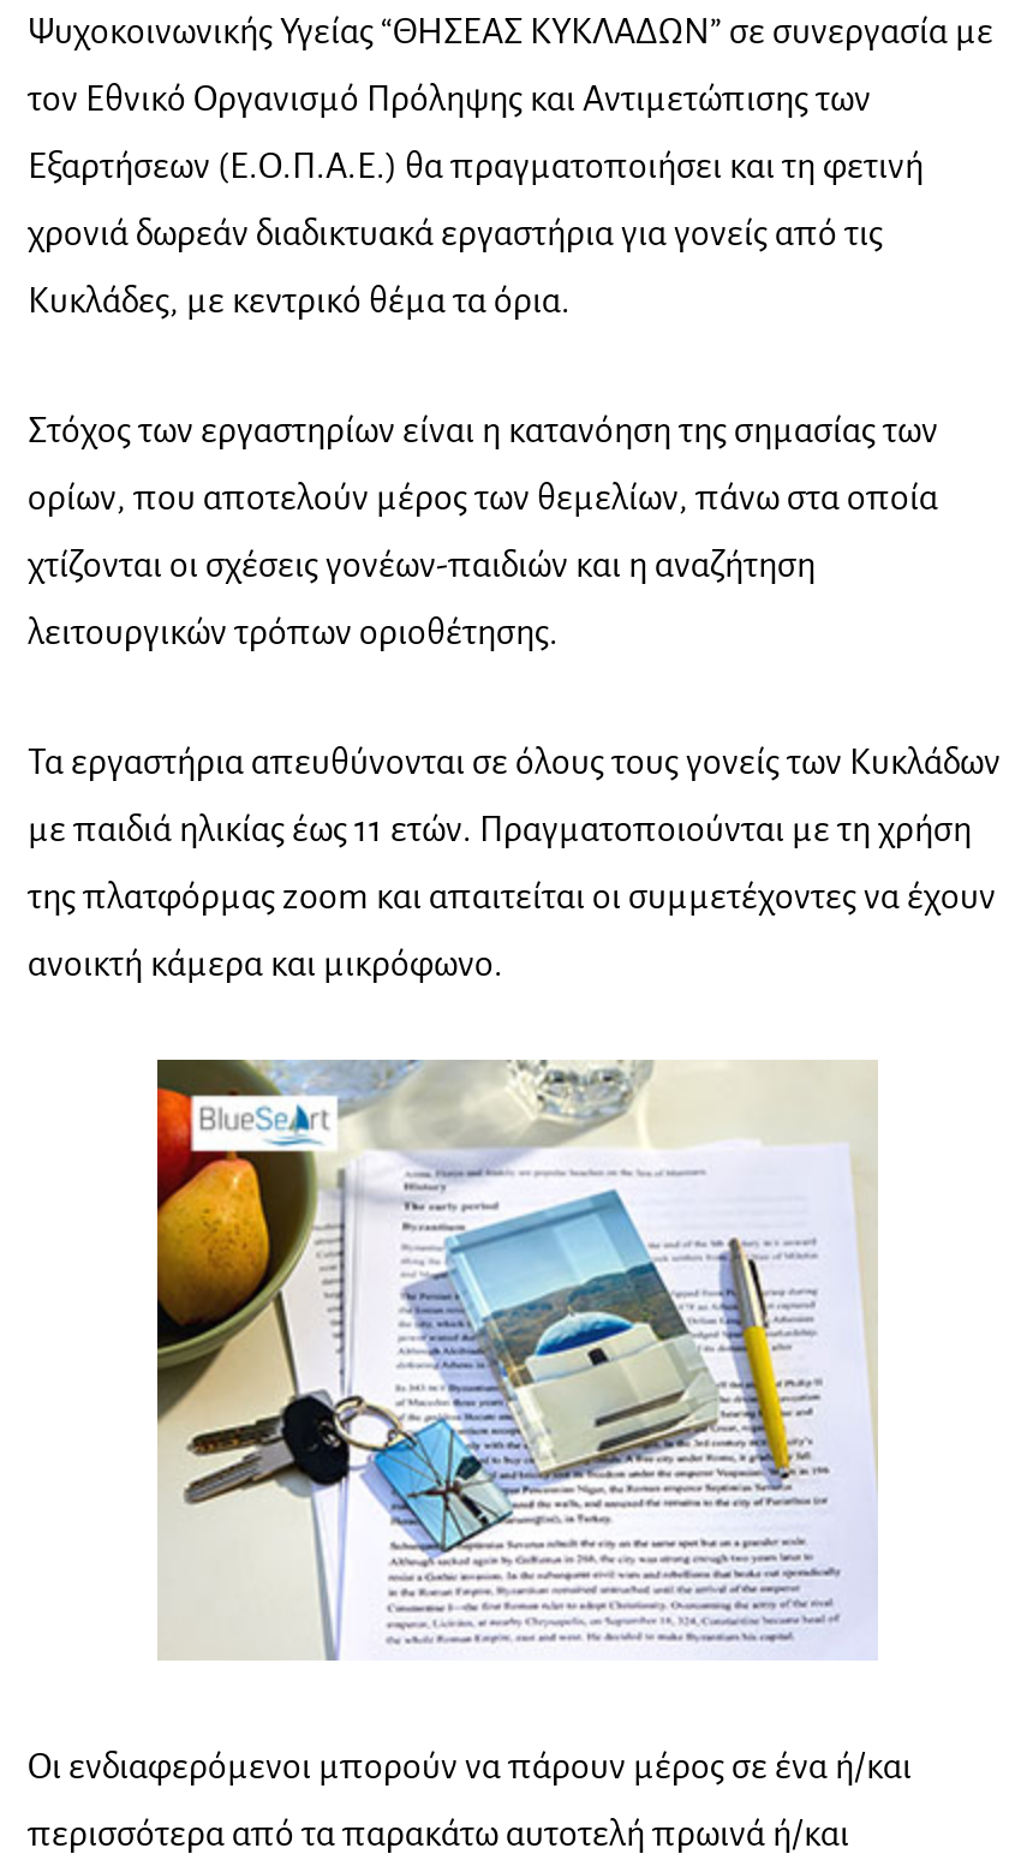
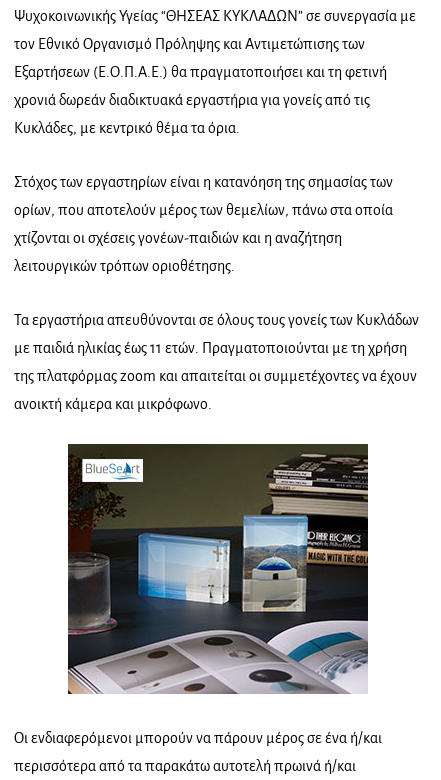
[155,1057,878,1661] [image] -> [67,443,369,695] [image]

